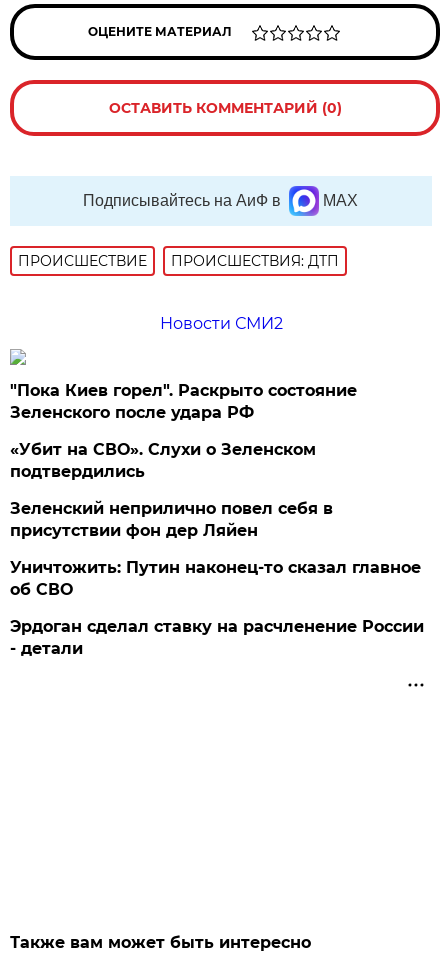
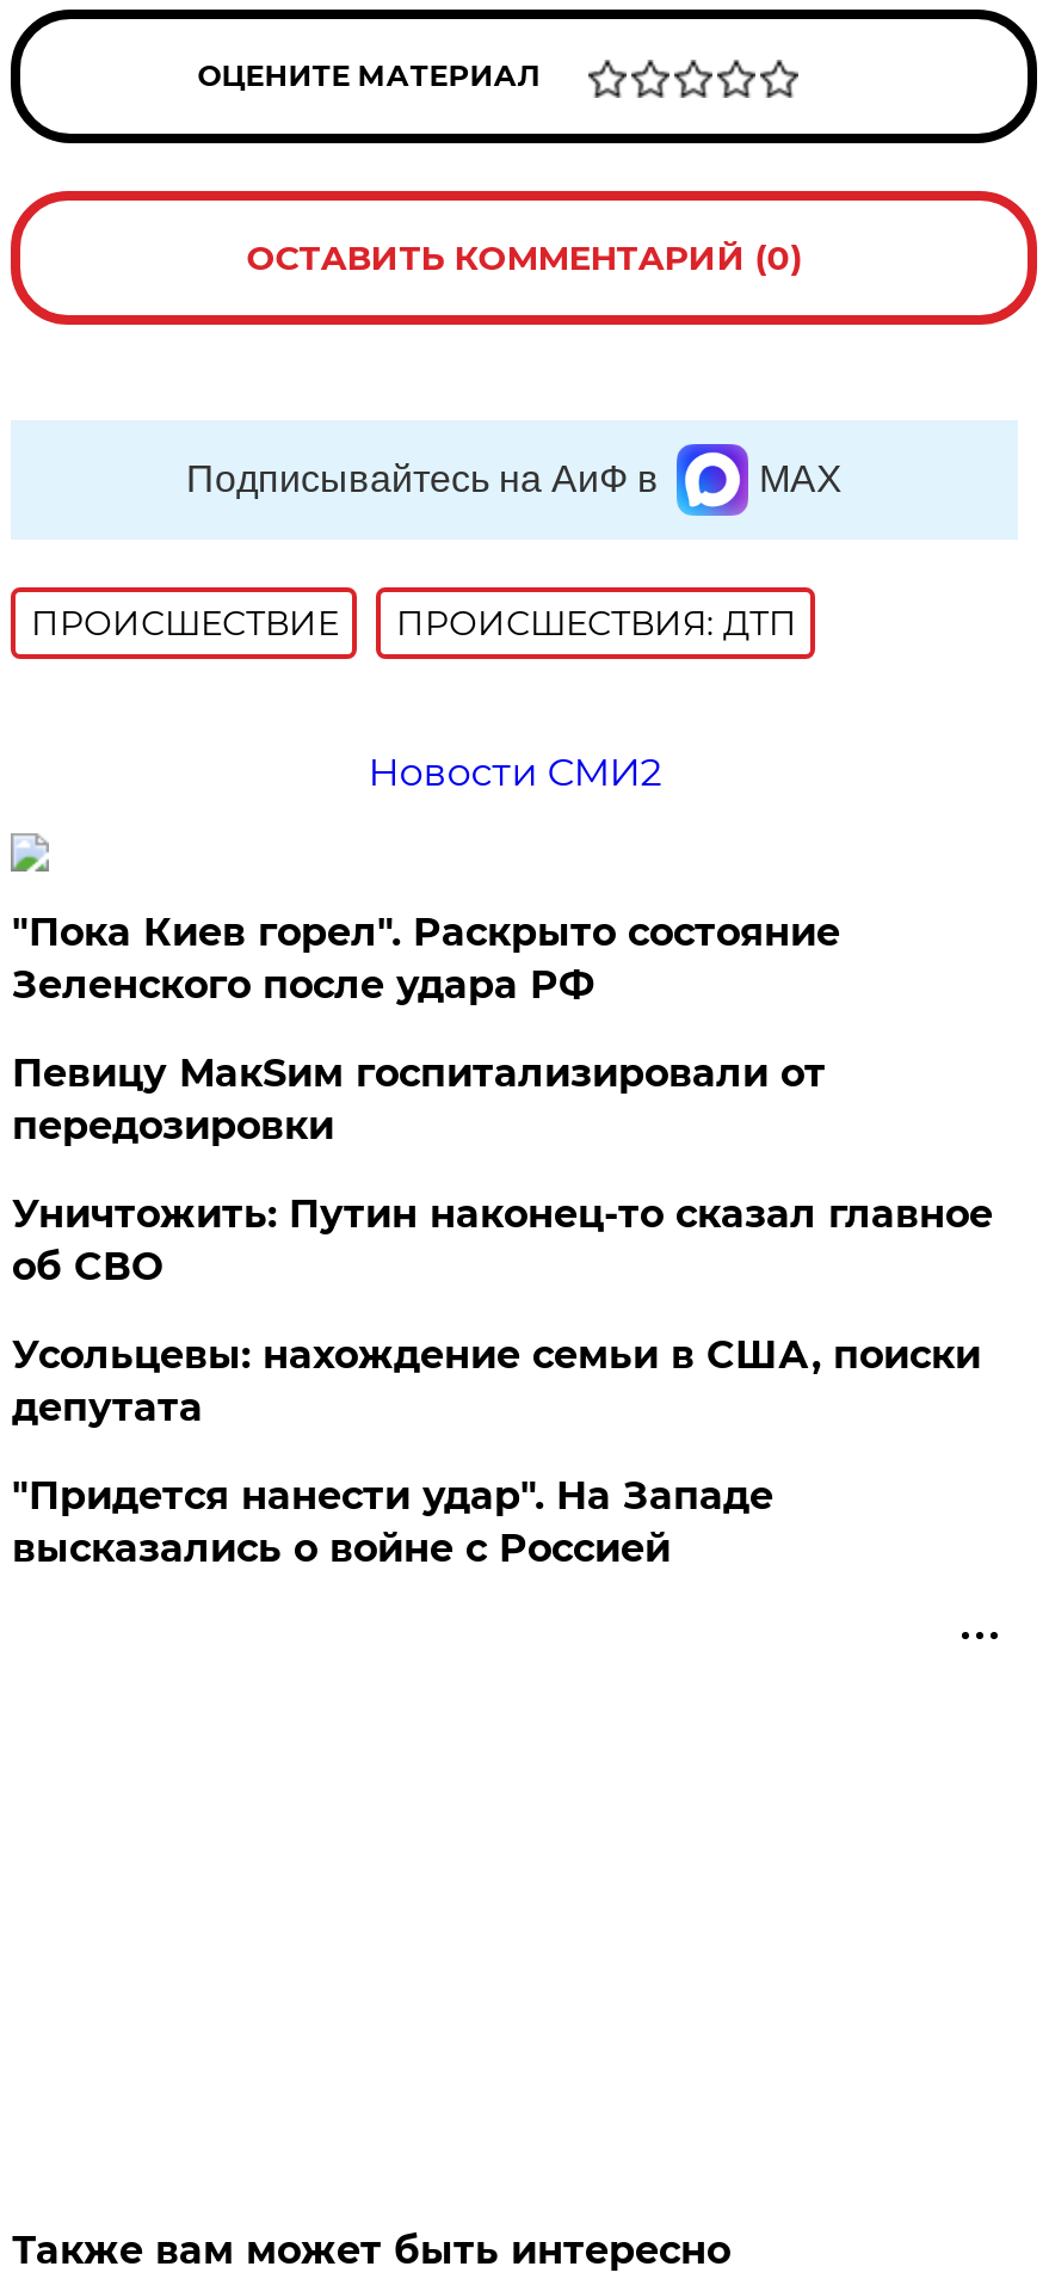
[10,440,333,540] «Убит на СВО». Слухи о Зеленском | подтвердились | Зеленский неприлично повел cебя в | присутствии фон дер Ляйен -> [12,1051,826,1148] Певицу МакSим госпитализировали от | передозировки
moved [10,558,421,599] -> [12,1191,993,1289]: Уничтожить: Путин наконец-то сказал главное | об СВО
[10,617,424,658] Эрдоган сделал ставку на расчленение России | - детали -> [12,1332,981,1571] Усольцевы: нахождение семьи в США, поиски | депутата | "Придется нанести удар". На Западе | высказались о войне с Россией

